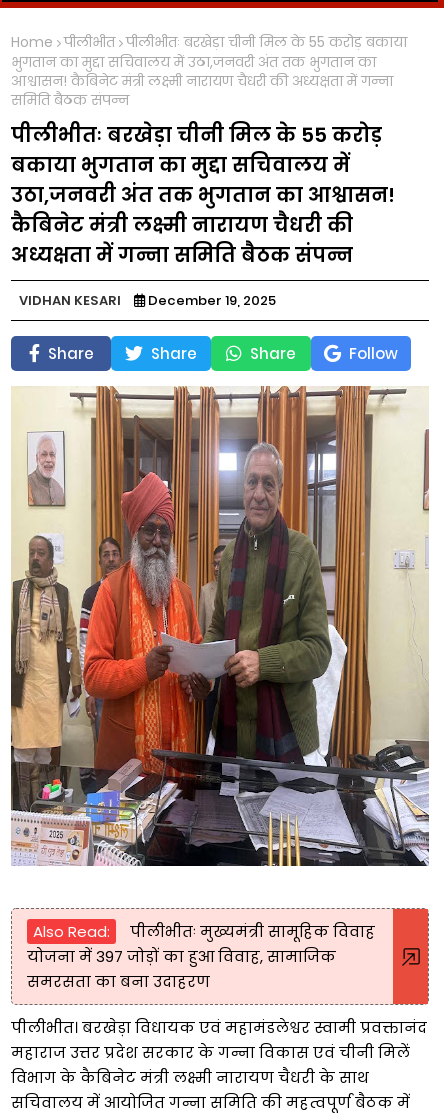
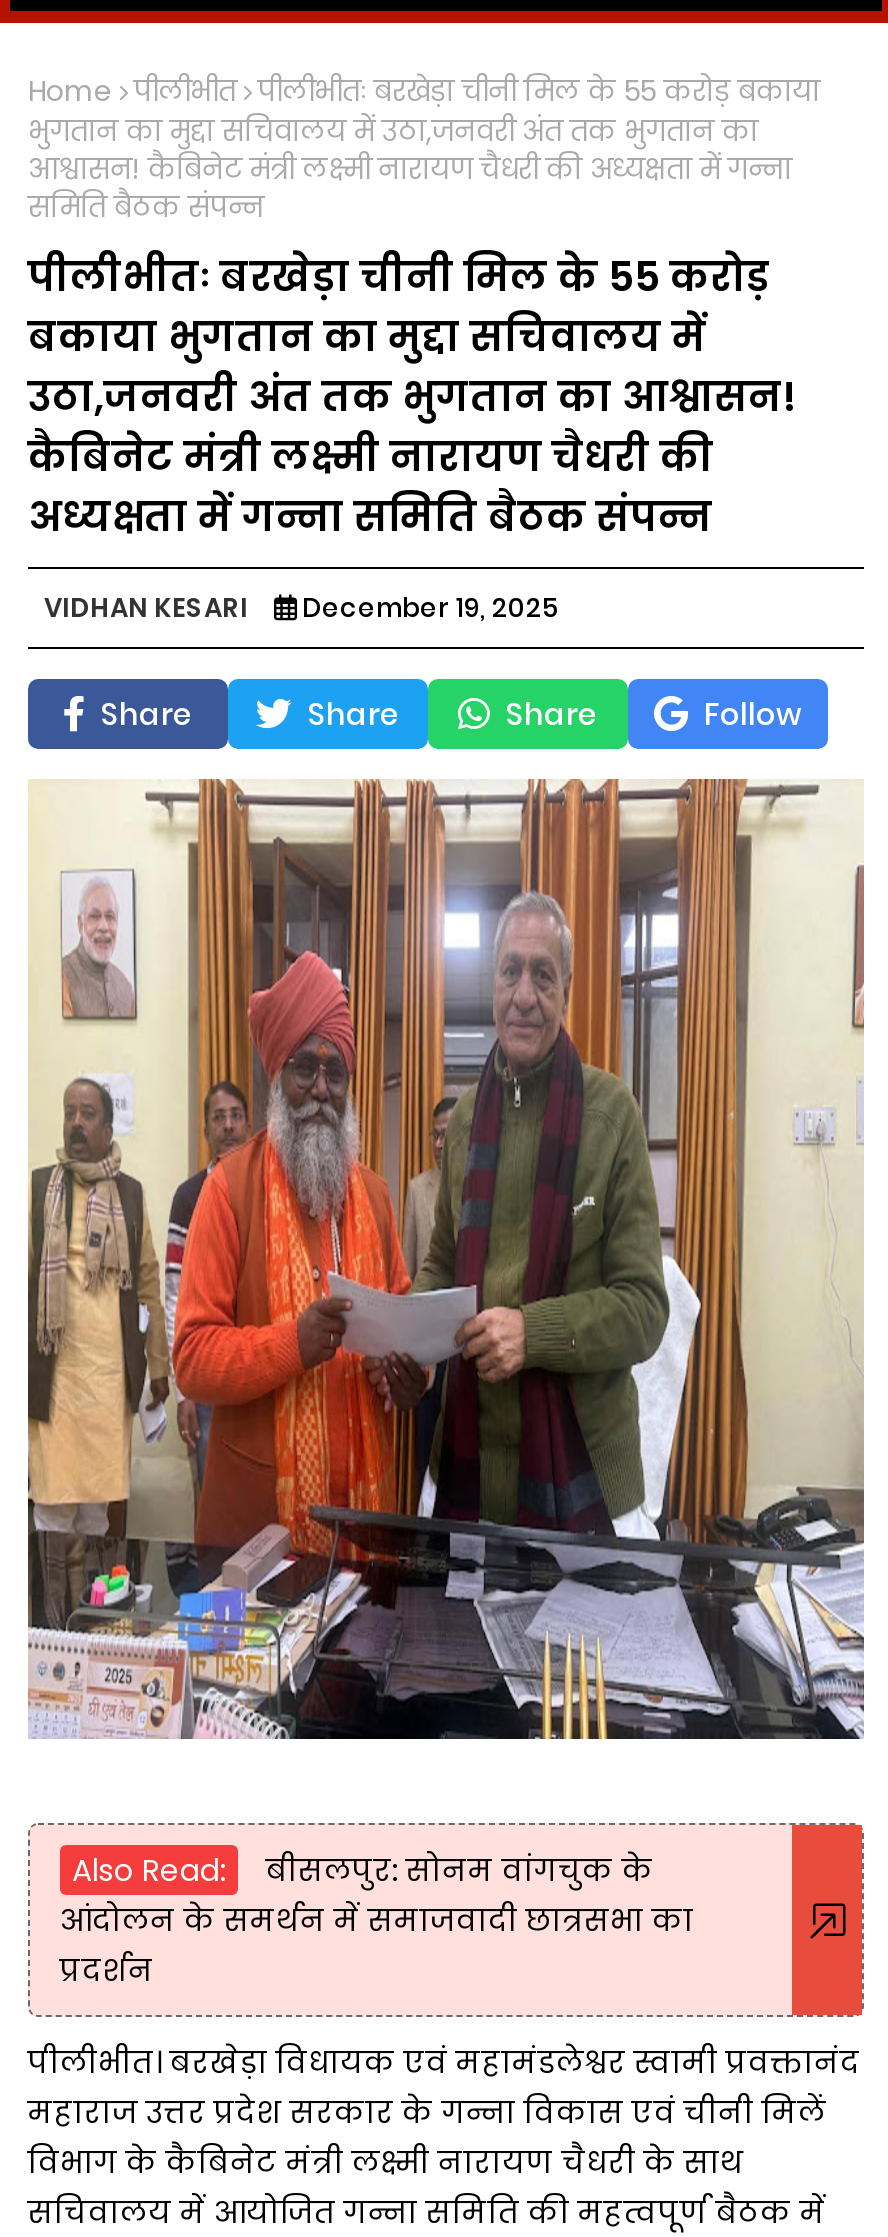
[27,921,375,992] पीलीभीतः मुख्यमंत्री सामूहिक विवाह | योजना में 397 जोड़ों का हुआ विवाह, सामाजिक | समरसता का बना उदाहरण -> [60,1848,694,1990] बीसलपुर: सोनम वांगचुक के | आंदोलन के समर्थन में समाजवादी छात्रसभा का | प्रदर्शन

